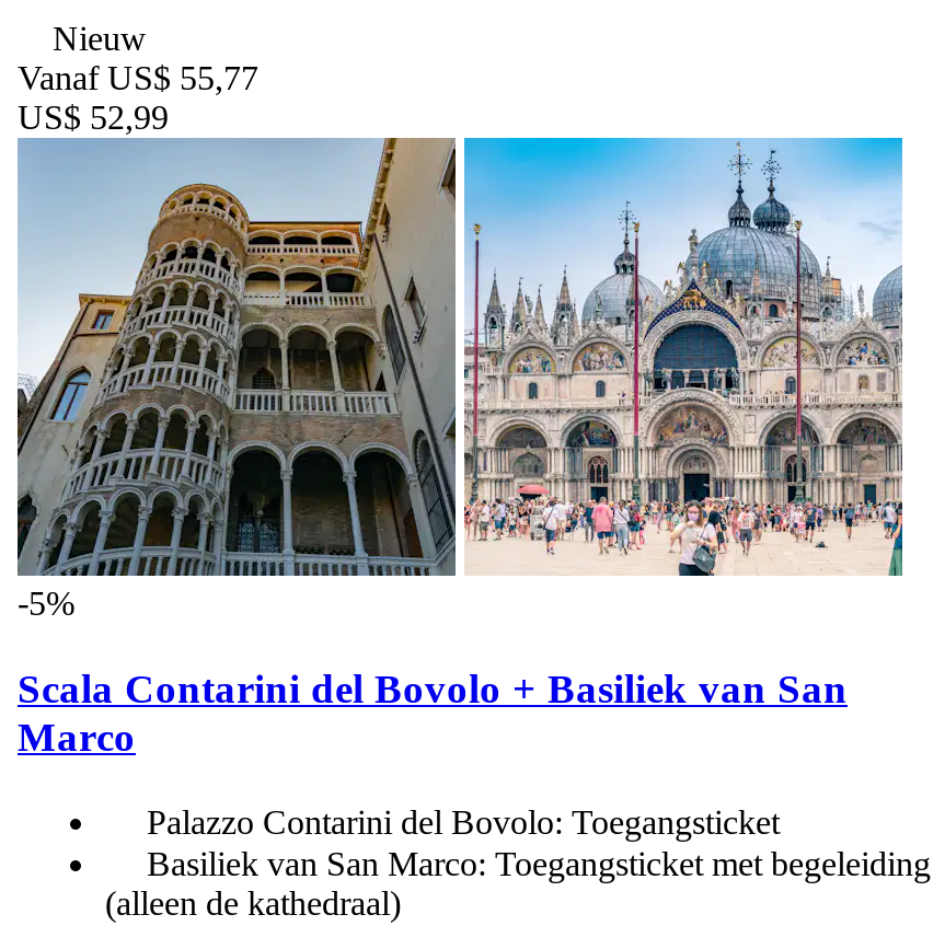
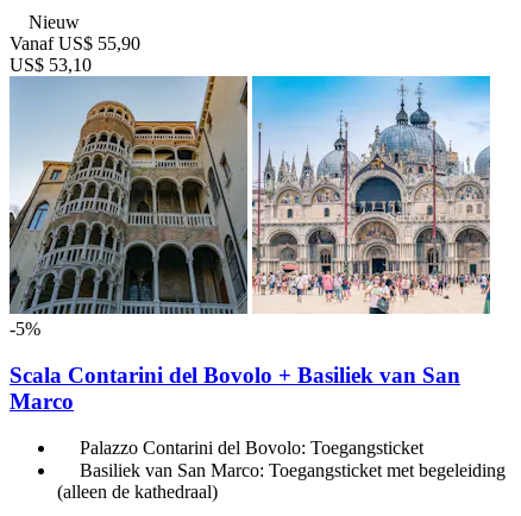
[18,59,258,96] Vanaf US$ 55,77 -> [10,33,140,53] Vanaf US$ 55,90
[18,98,169,136] US$ 52,99 -> [10,55,92,75] US$ 53,10

